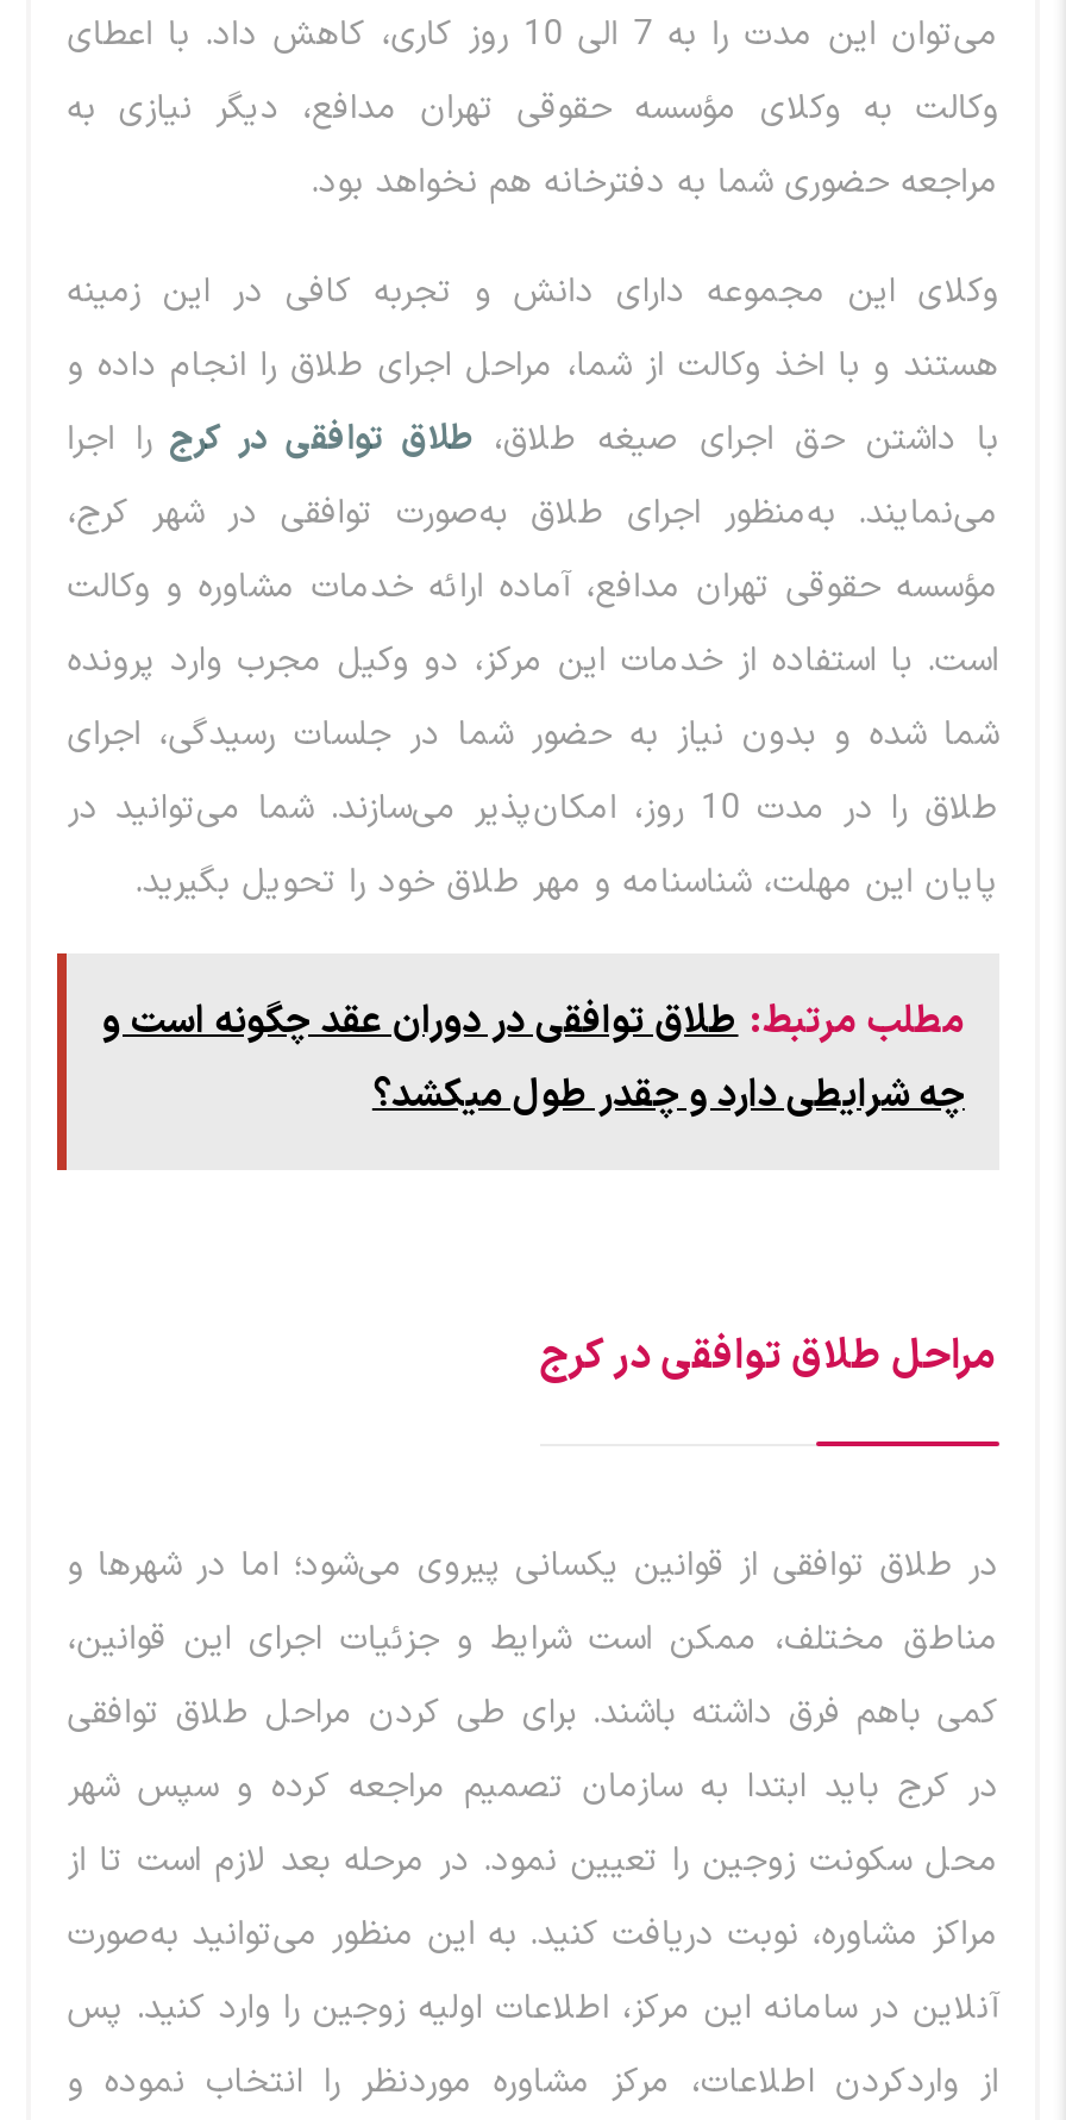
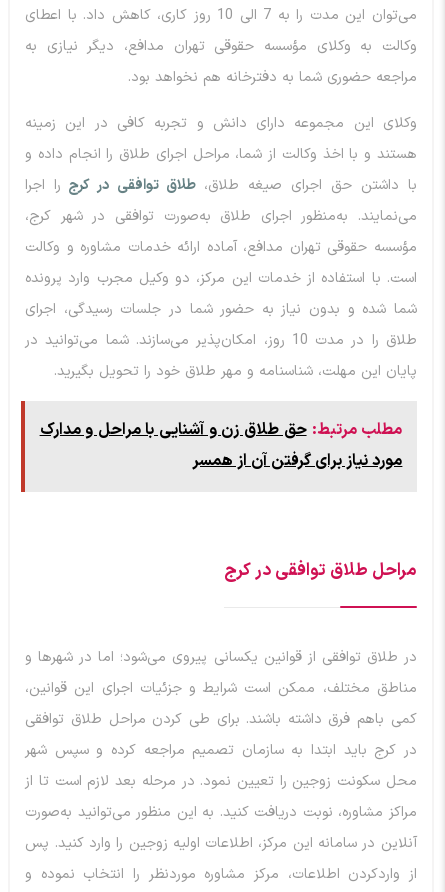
[101,995,965,1126] مطلب مرتبط: طلاق توافقی در دوران عقد چگونه است و | چه شرایطی دارد و چقدر طول میکشد؟ -> [40,418,402,473] مطلب مرتبط: حق طلاق زن و آشنایی با مراحل و مدارک | مورد نیاز برای گرفتن آن از همسر

